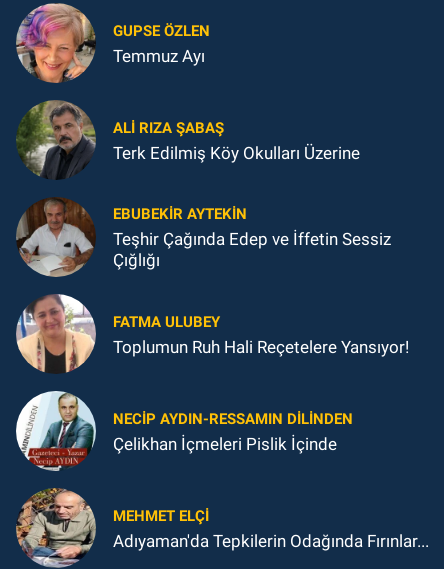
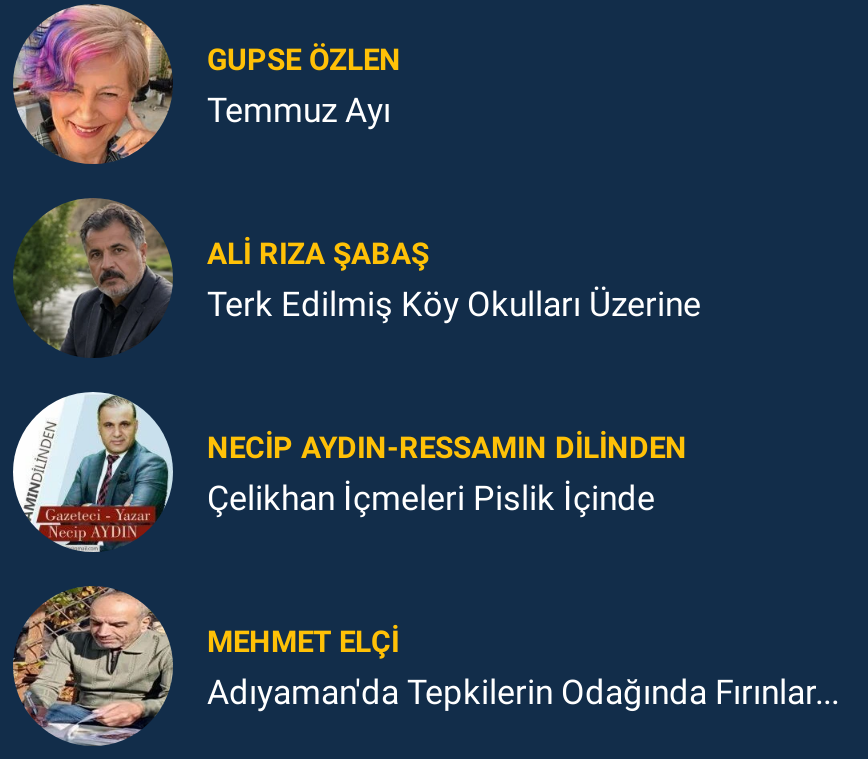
[16,197,409,357] [image] | EBUBEKIR AYTEKIN | Teşhir Çağında Edep ve İffetin Sessiz | Çığlığı | FATMA ULUBEY | Toplumun Ruh Hali Reçetelere Yansıyor! -> none
[16,294,95,372] [image] -> none

